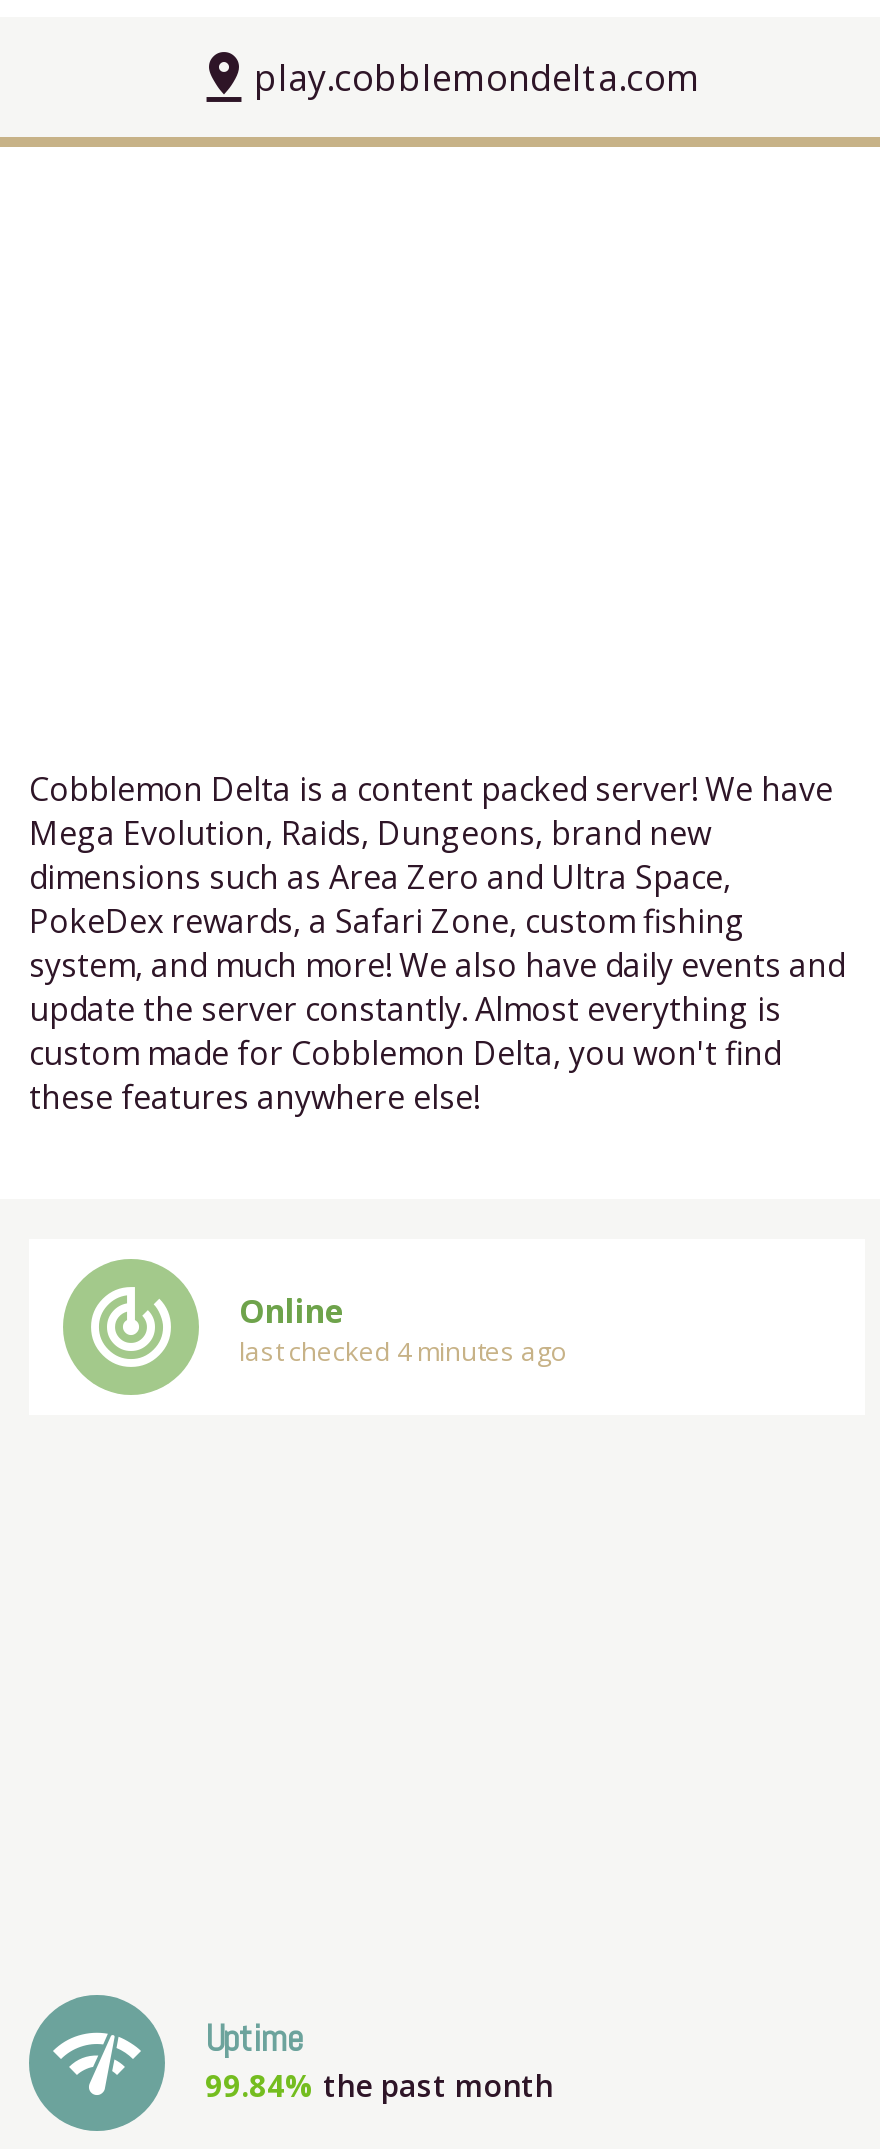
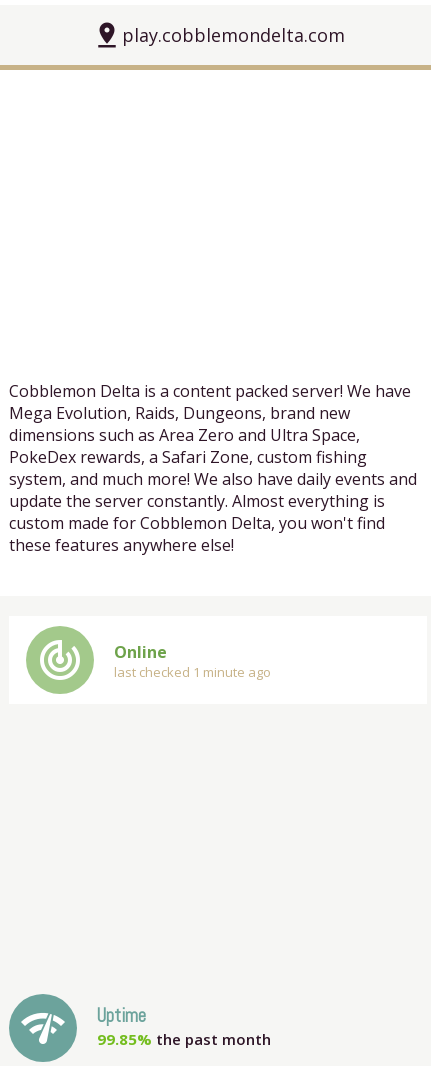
[239,1333,567,1369] last checked 4 minutes ago -> [114,663,271,681] last checked 1 minute ago
[205,2065,553,2105] 99.84% the past month -> [97,1029,271,1049] 99.85% the past month

